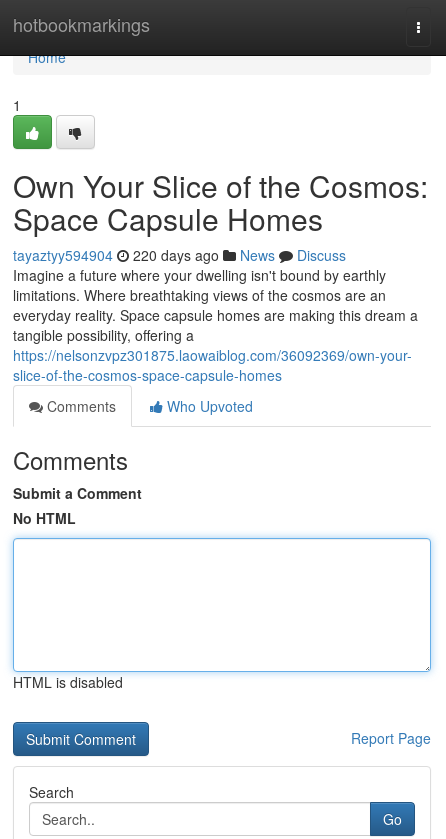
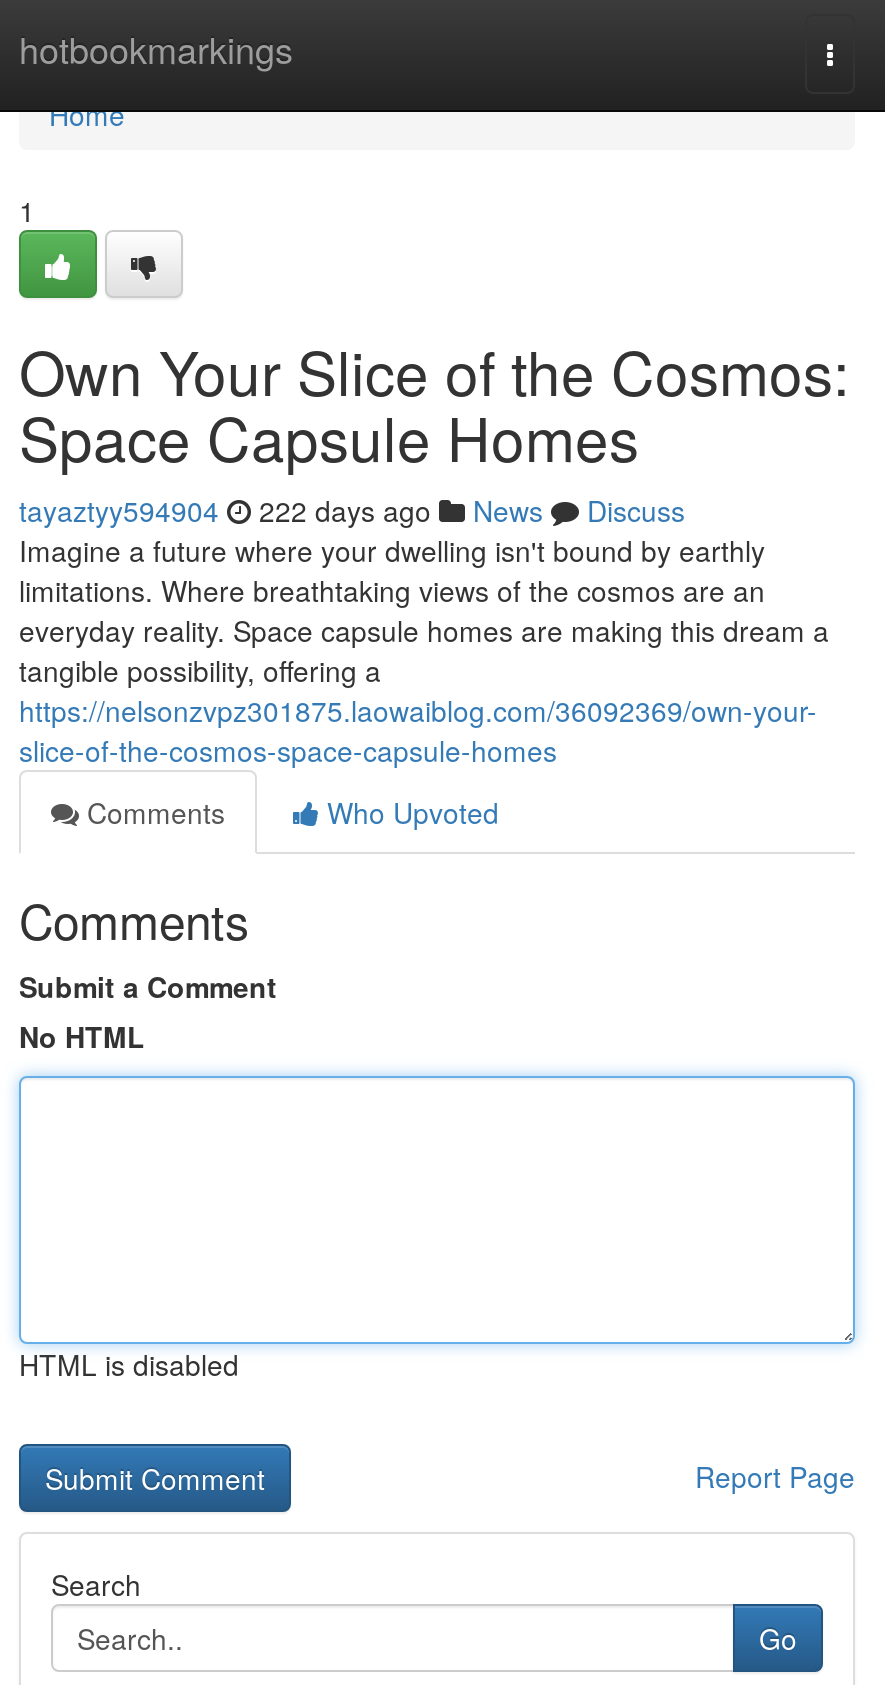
[13,245,346,265] tayaztyy594904 220 days ago News Discuss -> [19,490,685,530] tayaztyy594904 222 days ago News Discuss

